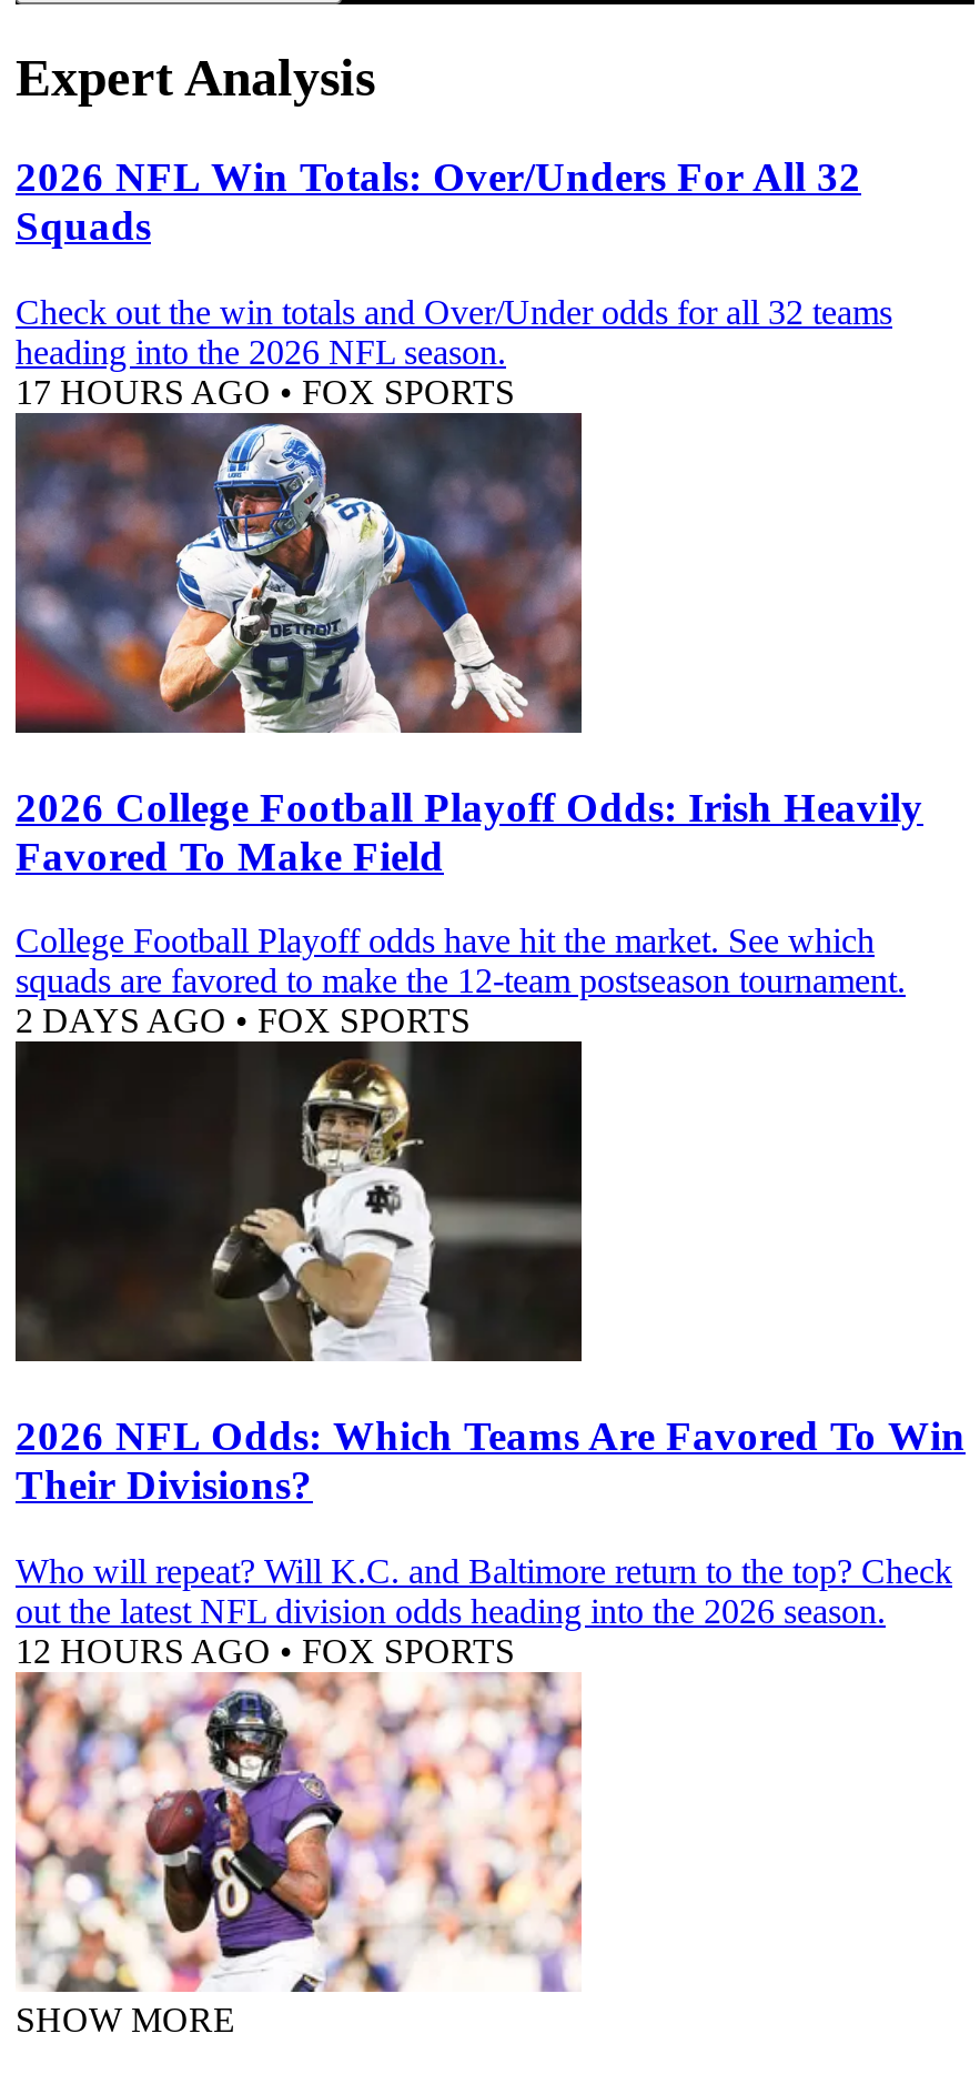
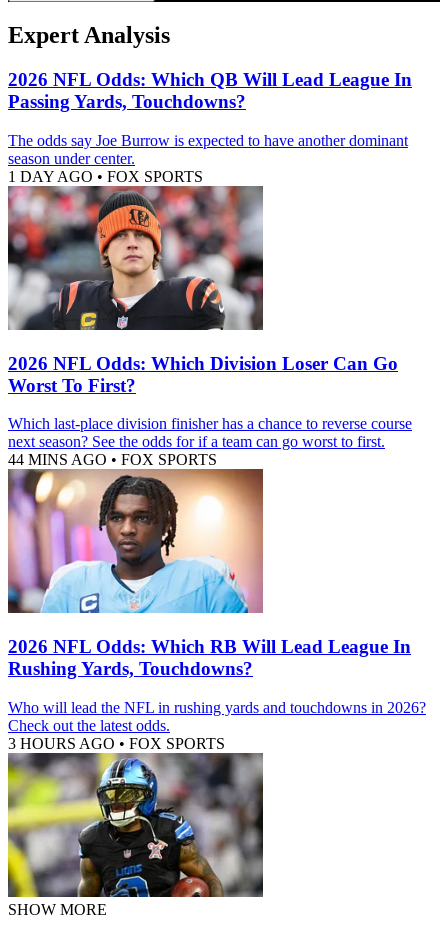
[16,154,861,249] 2026 NFL Win Totals: Over/Unders For All 32 | Squads -> [8,69,412,112] 2026 NFL Odds: Which QB Will Lead League In | Passing Yards, Touchdowns?
[16,293,892,411] Check out the win totals and Over/Under odds for all 32 teams | heading into the 2026 NFL season. | 17 HOURS AGO • FOX SPORTS -> [8,132,408,185] The odds say Joe Burrow is expected to have another dominant | season under center. | 1 DAY AGO • FOX SPORTS
[13,415,923,878] [image] | 2026 College Football Playoff Odds: Irish Heavily | Favored To Make Field -> [7,186,398,396] [image] | 2026 NFL Odds: Which Division Loser Can Go | Worst To First?
[13,922,906,1363] [image] | College Football Playoff odds have hit the market. See which | squads are favored to make the 12-team postseason tournament. | 2 DAYS AGO • FOX SPORTS -> [7,415,412,614] [image] | Which last-place division finisher has a chance to reverse course | next season? See the odds for if a team can go worst to first. | 44 MINS AGO • FOX SPORTS
[16,1412,966,1508] 2026 NFL Odds: Which Teams Are Favored To Win | Their Divisions? -> [8,636,411,679] 2026 NFL Odds: Which RB Will Lead League In | Rushing Yards, Touchdowns?
[16,1552,952,1669] Who will repeat? Will K.C. and Baltimore return to the top? Check | out the latest NFL division odds heading into the 2026 season. | 12 HOURS AGO • FOX SPORTS -> [8,699,426,752] Who will lead the NFL in rushing yards and touchdowns in 2026? | Check out the latest odds. | 3 HOURS AGO • FOX SPORTS
[13,1672,584,1994] [image] -> [7,752,264,898] [image]

